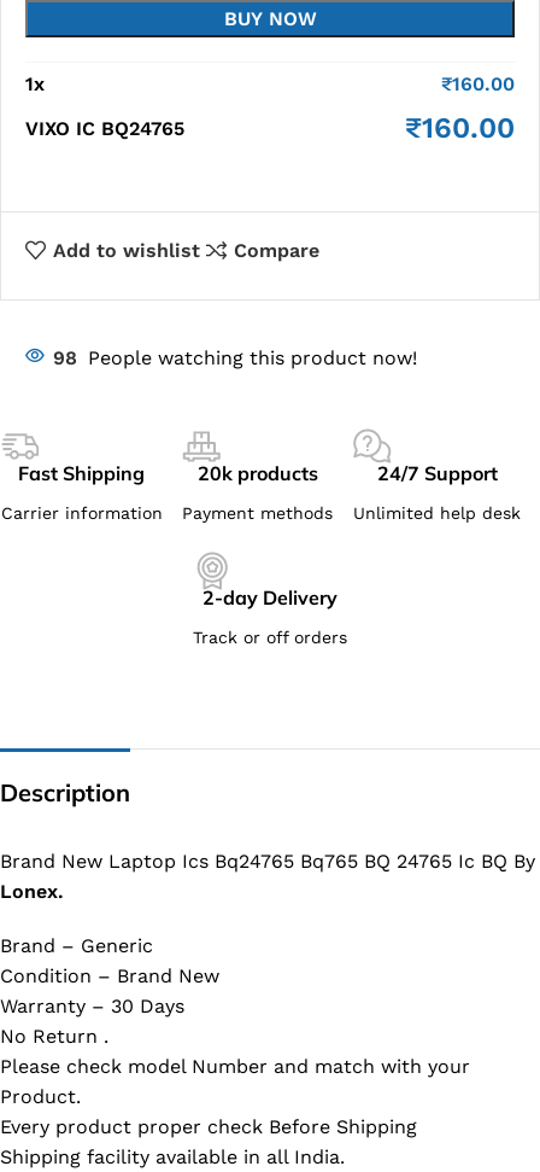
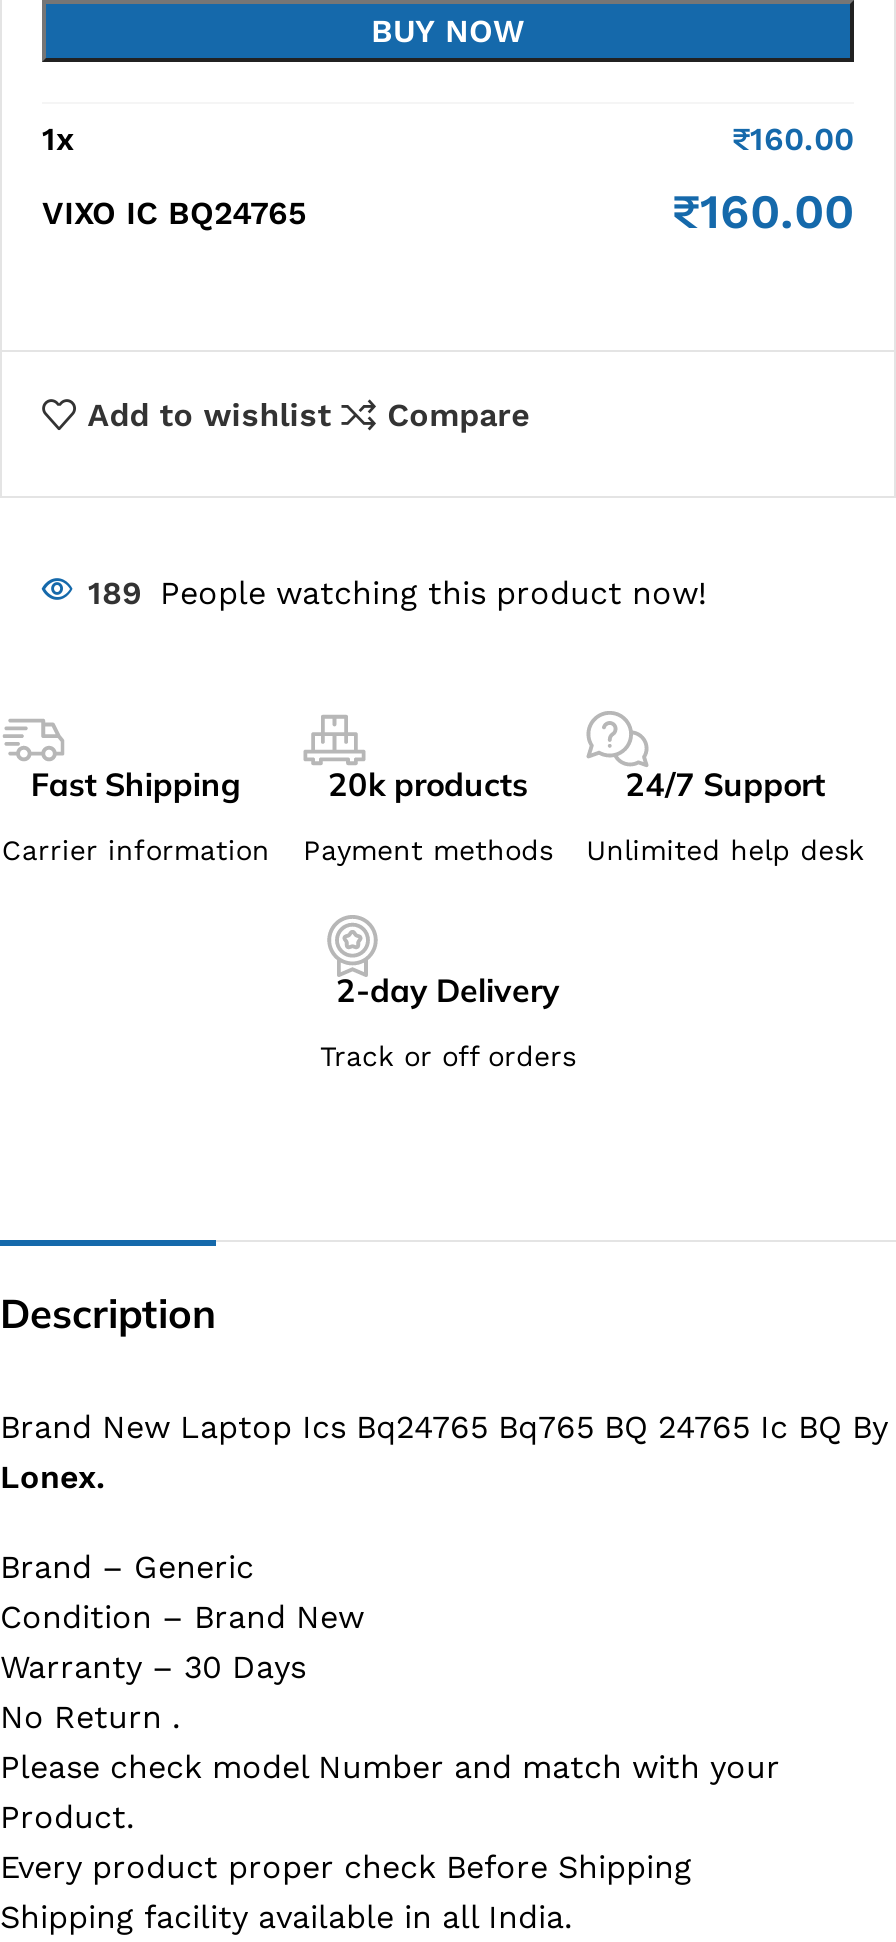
[53,346,417,369] 98 People watching this product now! -> [88,573,706,611] 189 People watching this product now!

